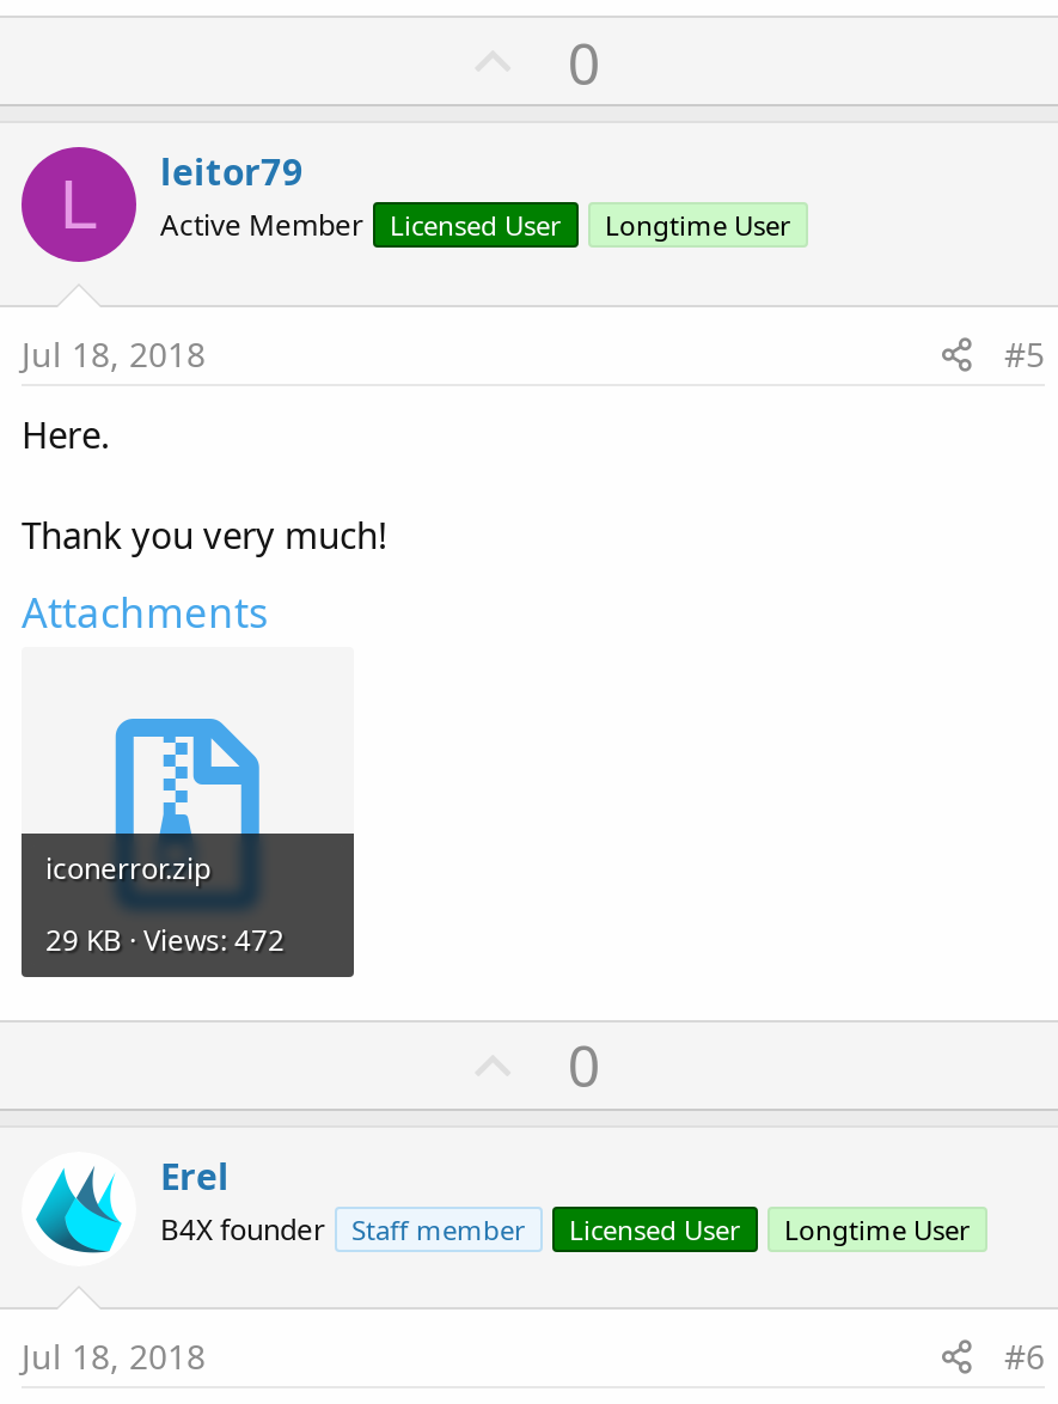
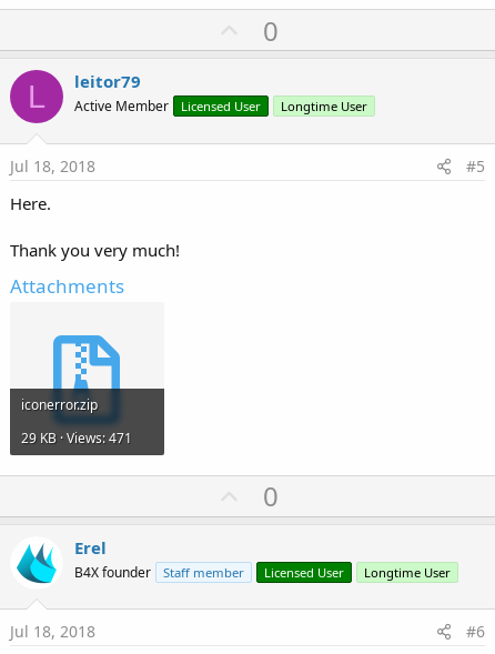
[45,920,285,961] 29 KB · Views: 472 -> [21,429,132,448] 29 KB · Views: 471

